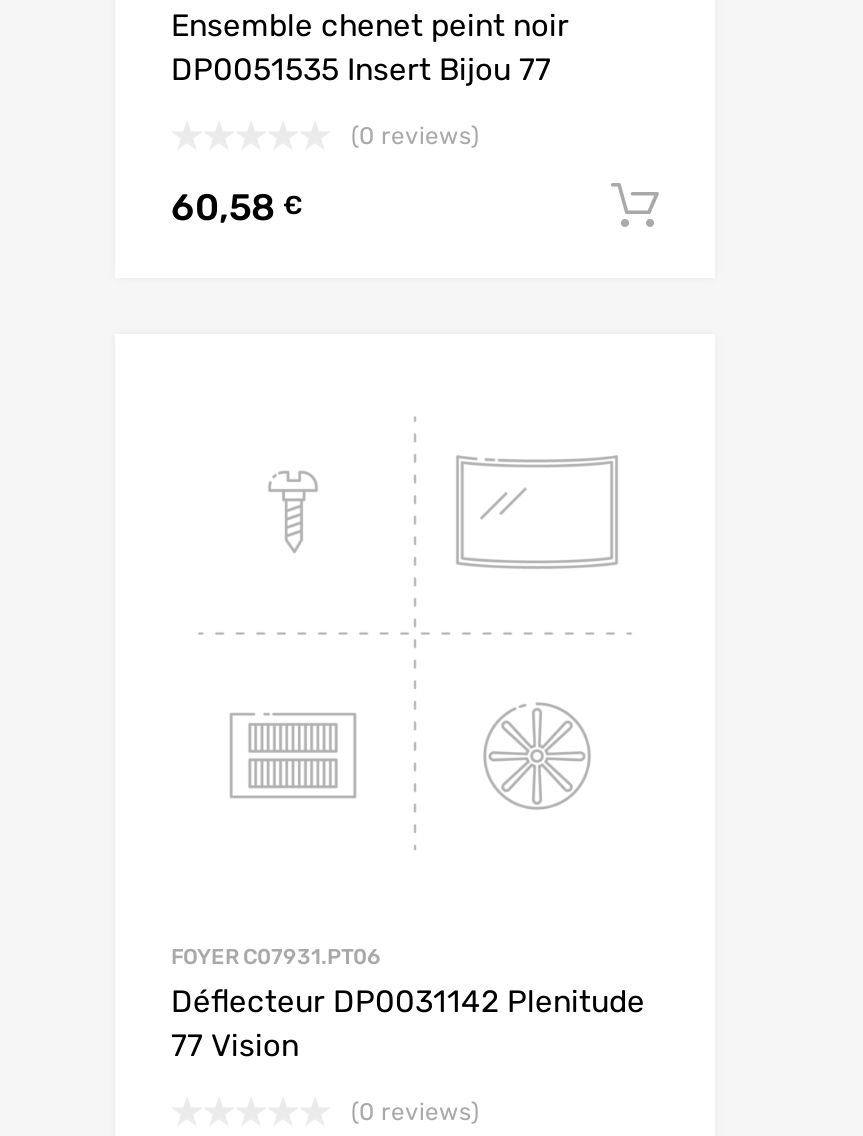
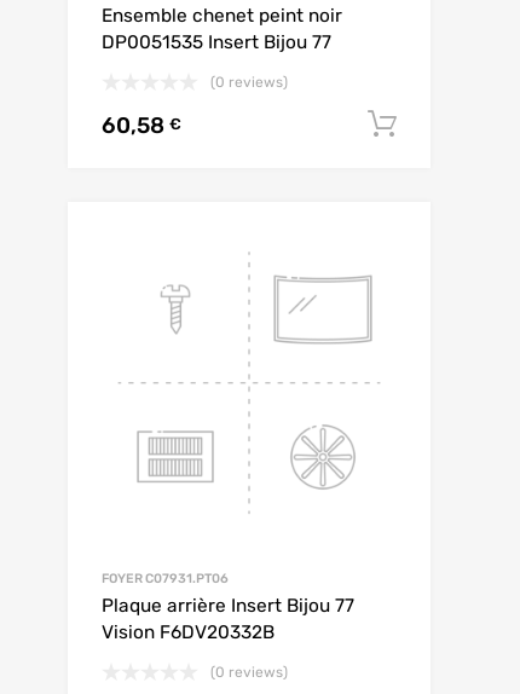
[171,984,645,1064] Déflecteur DP0031142 Plenitude | 77 Vision -> [102,595,354,643] Plaque arrière Insert Bijou 77 | Vision F6DV20332B

